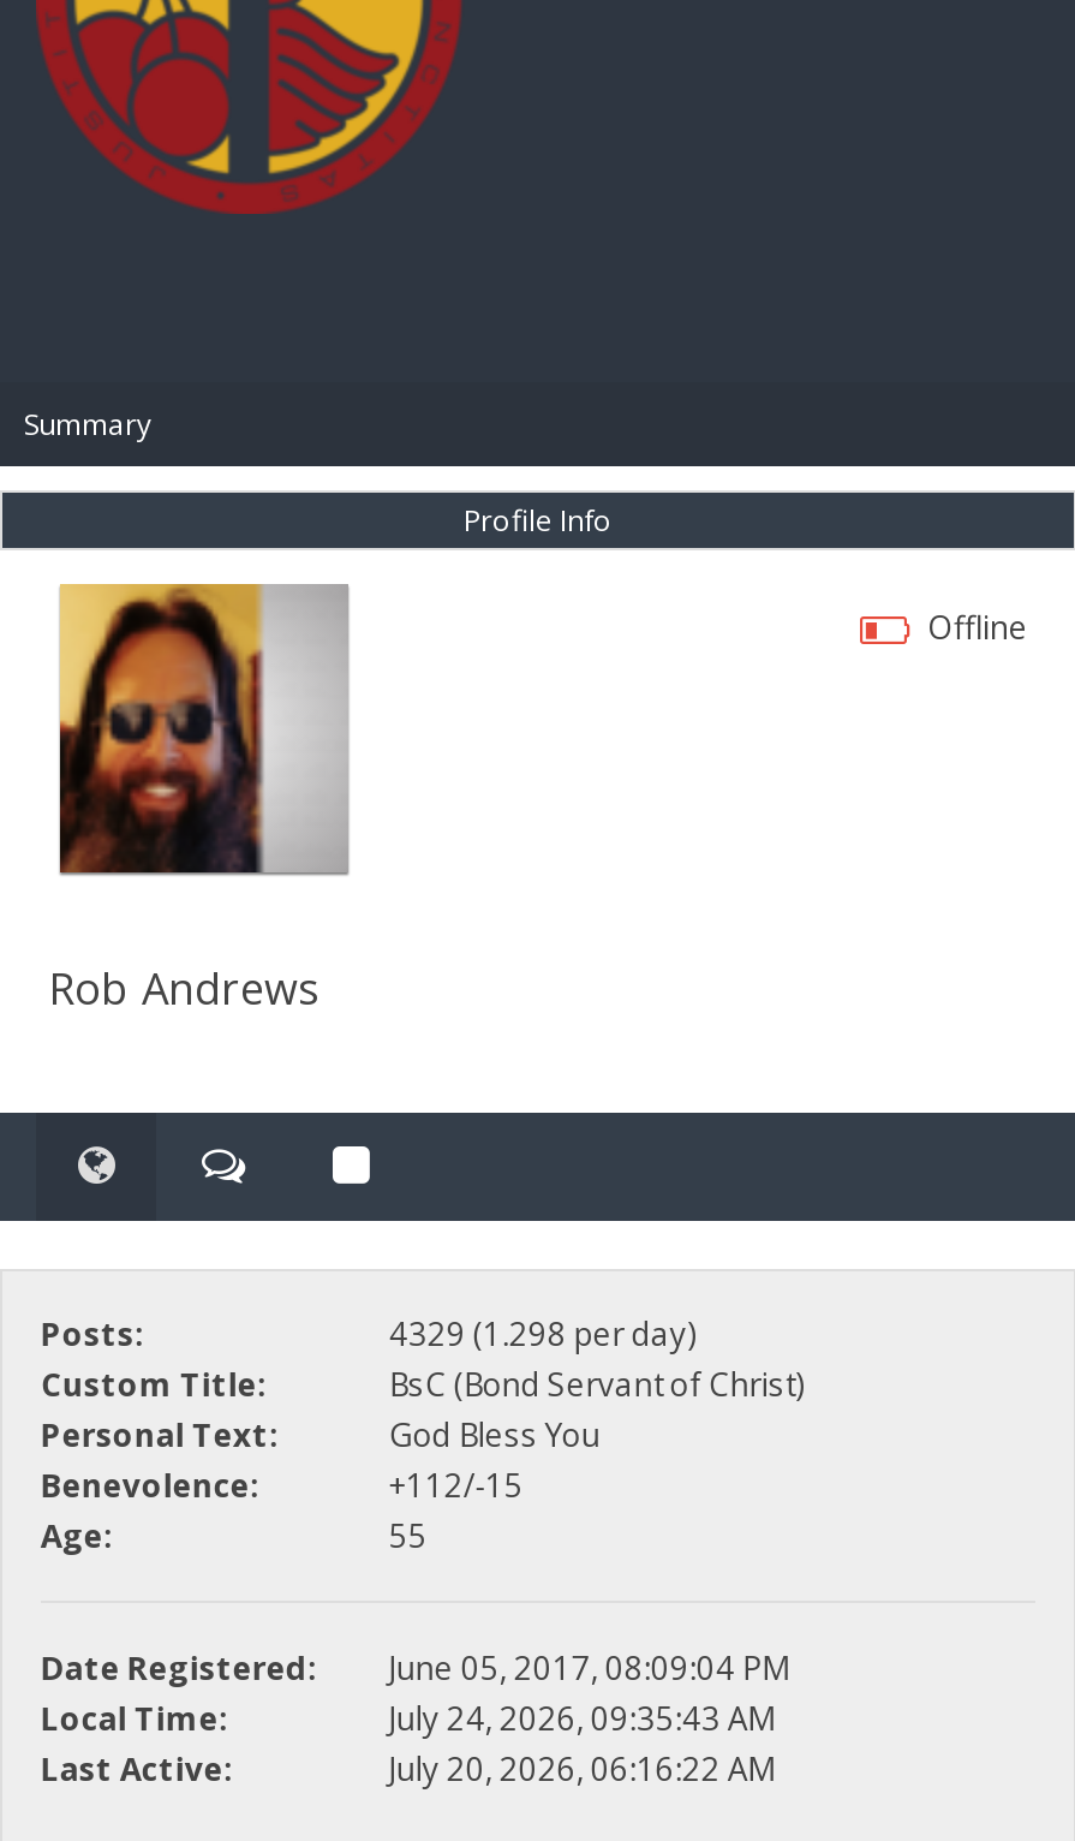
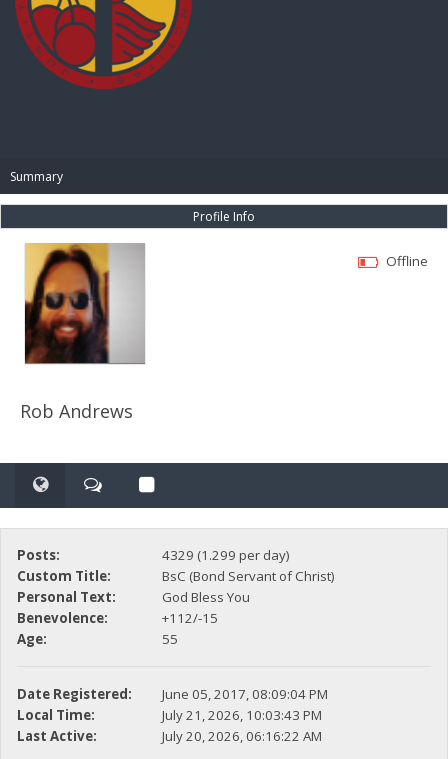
[389,1313,696,1356] 4329 (1.298 per day) -> [162,546,290,564] 4329 (1.299 per day)
[389,1697,773,1741] July 24, 2026, 09:35:43 AM -> [162,706,322,724] July 21, 2026, 10:03:43 PM

